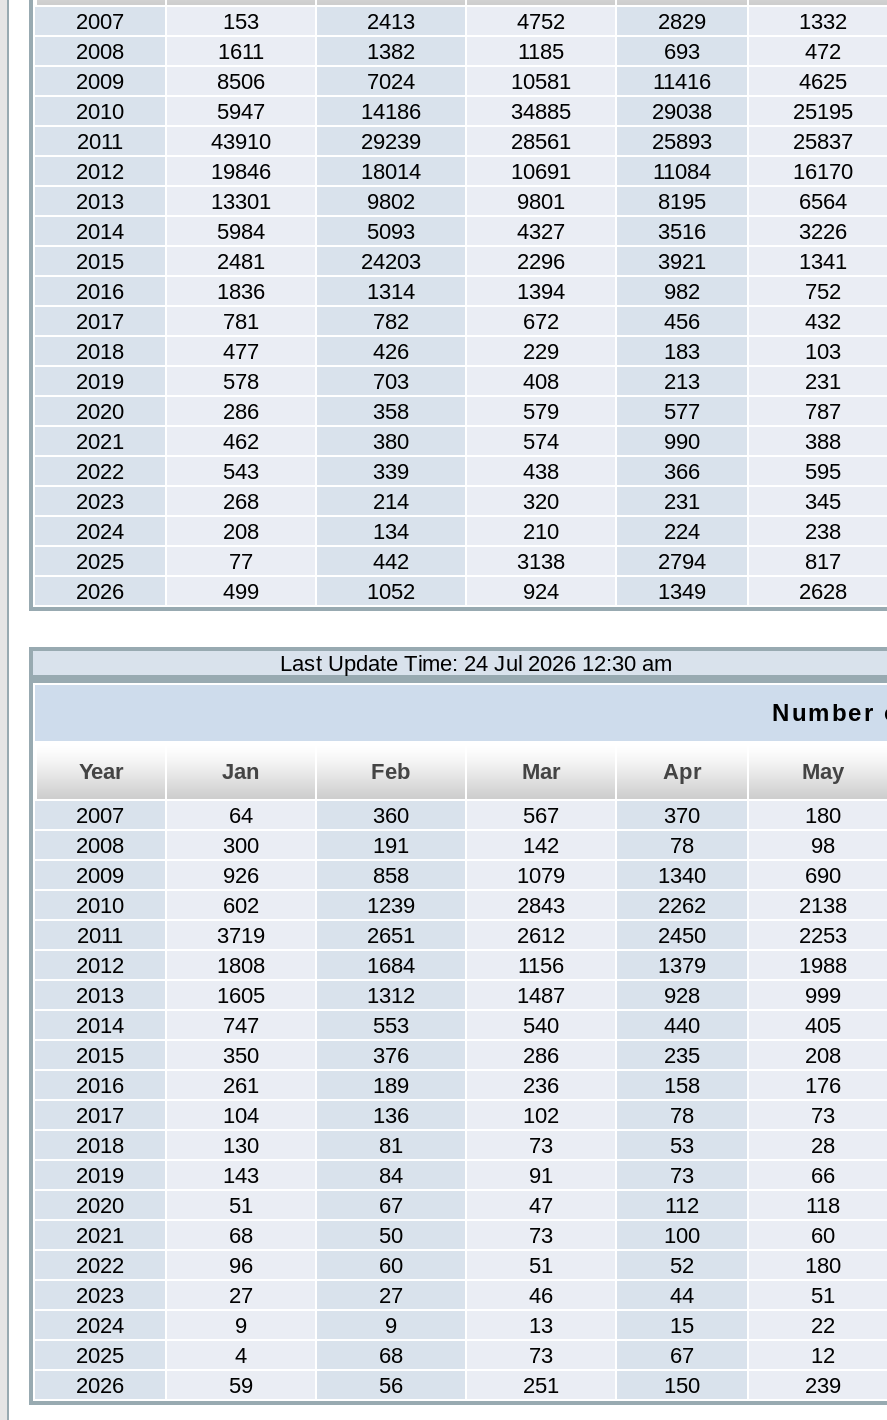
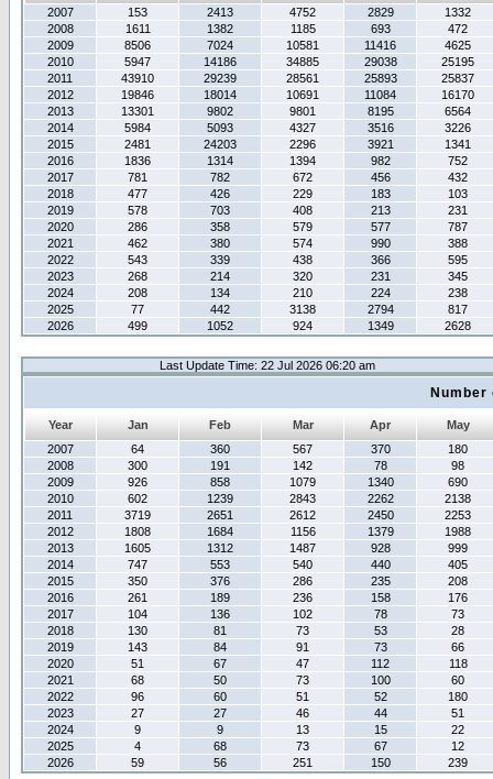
[280,651,672,675] Last Update Time: 24 Jul 2026 12:30 am -> [159,359,375,372] Last Update Time: 22 Jul 2026 06:20 am

